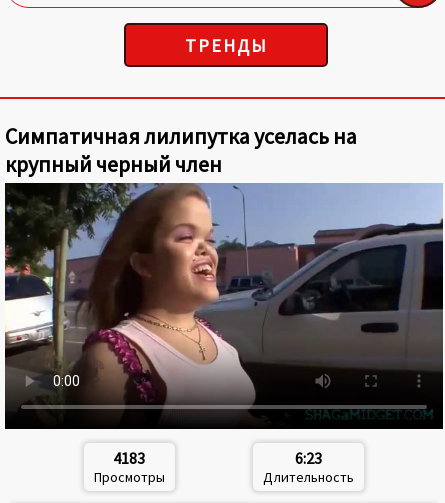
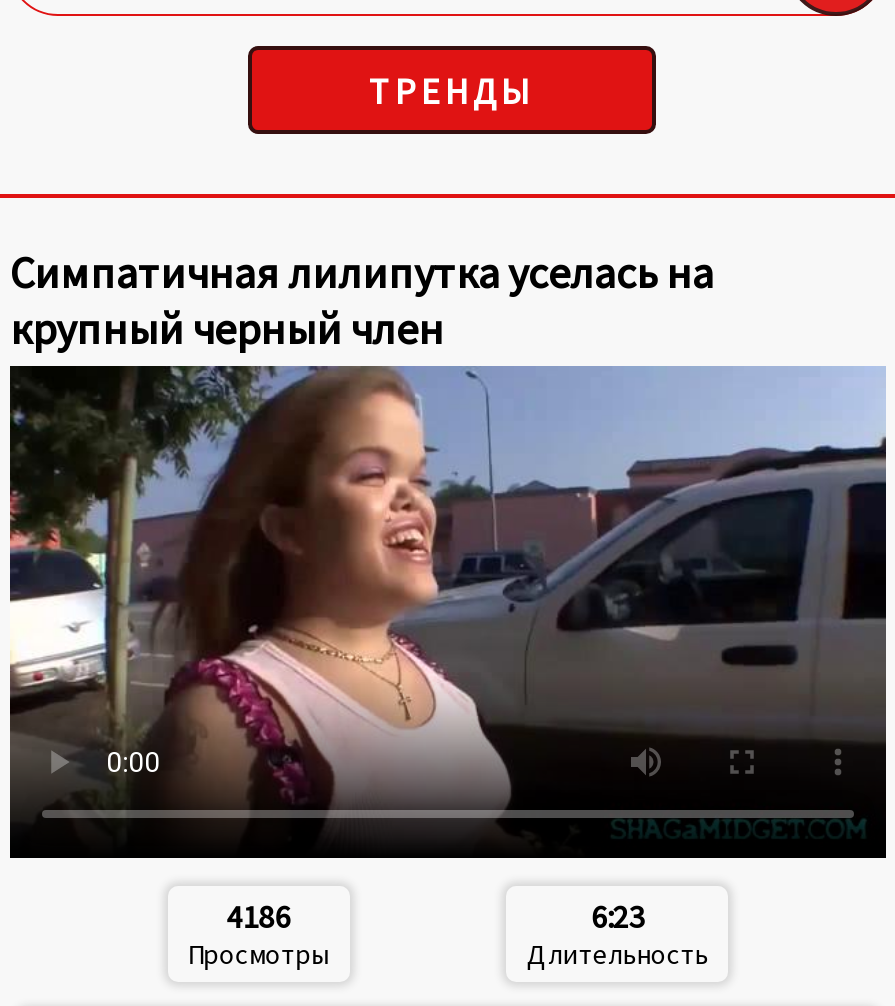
[113,448,145,468] 4183 -> [226,897,290,937] 4186

